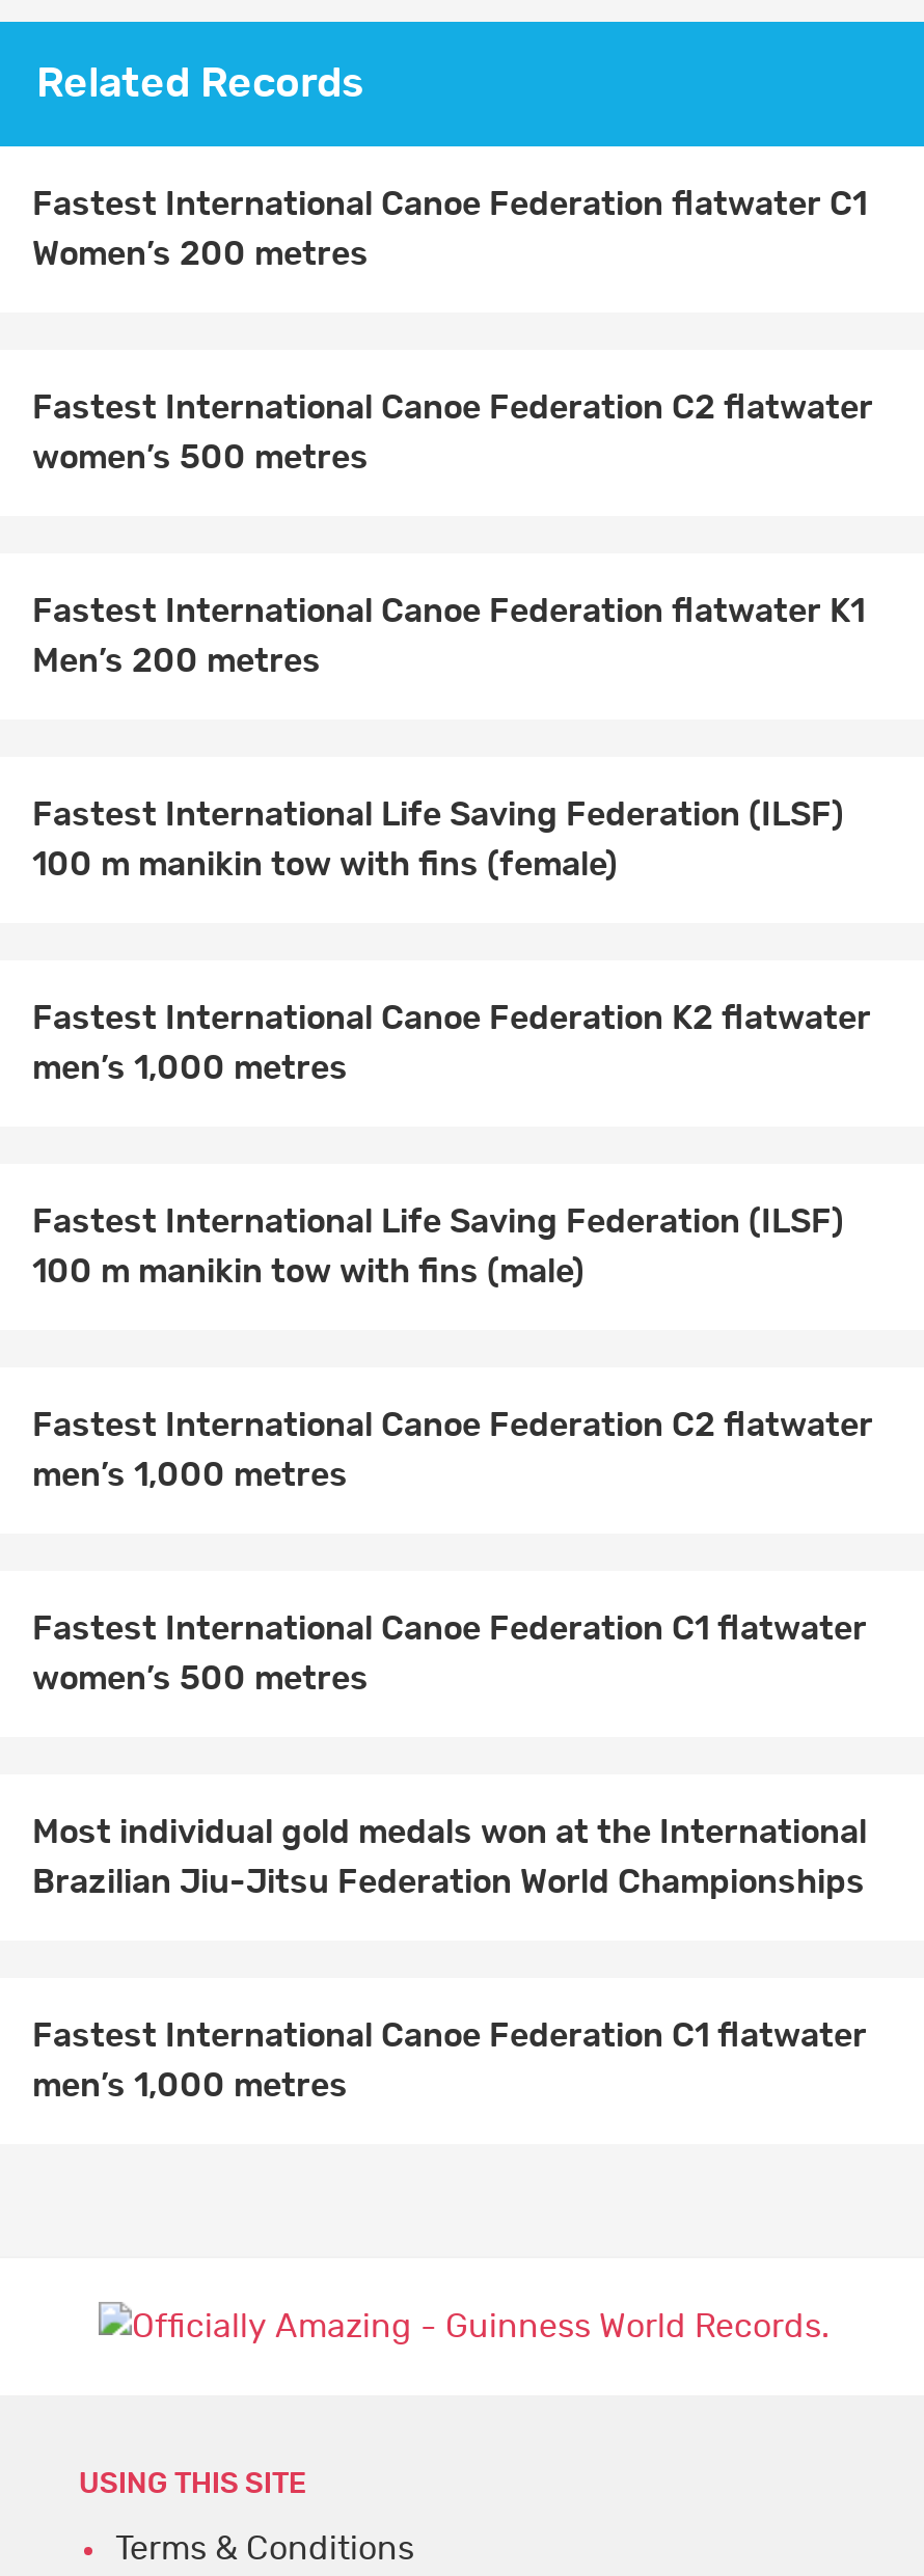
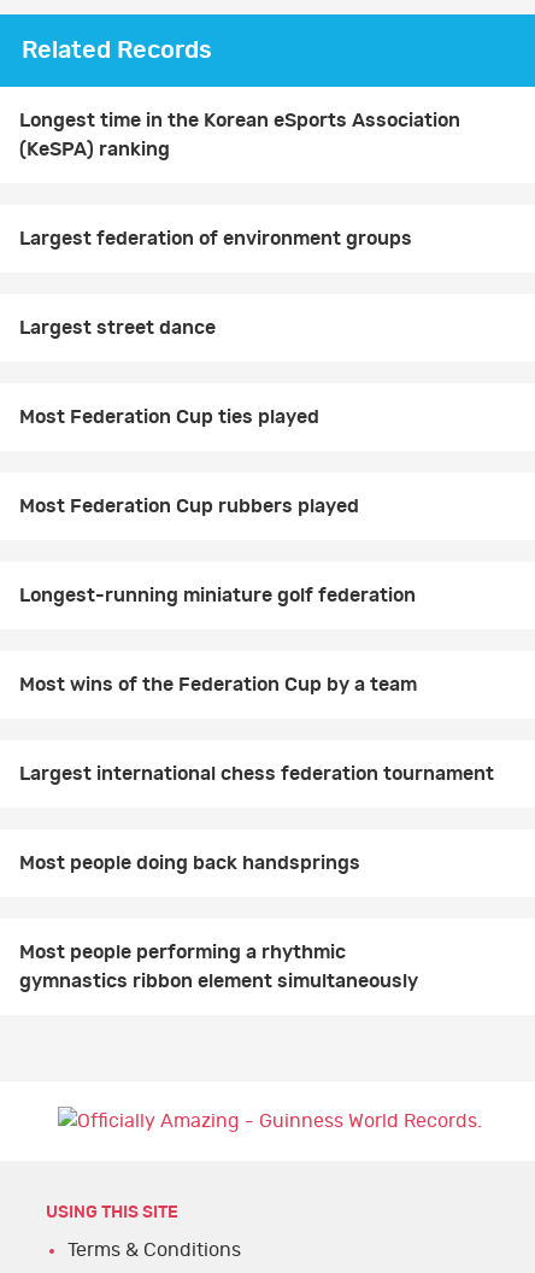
[32,187,867,270] Fastest International Canoe Federation flatwater C1 | Women’s 200 metres -> [19,110,460,159] Longest time in the Korean eSports Association | (KeSPA) ranking
[32,390,873,473] Fastest International Canoe Federation C2 flatwater | women’s 500 metres -> [19,228,412,248] Largest federation of environment groups
[32,594,865,677] Fastest International Canoe Federation flatwater K1 | Men’s 200 metres -> [19,318,216,337] Largest street dance
[32,797,844,880] Fastest International Life Saving Federation (ILSF) | 100 m manikin tow with fins (female) -> [19,407,319,426] Most Federation Cup ties played
[32,1001,871,1084] Fastest International Canoe Federation K2 flatwater | men’s 1,000 metres -> [19,496,359,515] Most Federation Cup rubbers played
[32,1204,844,1287] Fastest International Life Saving Federation (ILSF) | 100 m manikin tow with fins (male) -> [19,585,416,605] Longest-running miniature golf federation
[32,1408,873,1491] Fastest International Canoe Federation C2 flatwater | men’s 1,000 metres -> [19,674,417,694] Most wins of the Federation Cup by a team
[32,1611,867,1694] Fastest International Canoe Federation C1 flatwater | women’s 500 metres -> [19,764,494,783] Largest international chess federation tournament
[32,1815,867,1898] Most individual gold medals won at the International | Brazilian Jiu-Jitsu Federation World Championships -> [19,853,360,872] Most people doing back handsprings
[32,2018,867,2102] Fastest International Canoe Federation C1 flatwater | men’s 1,000 metres -> [19,942,418,990] Most people performing a rhythmic | gymnastics ribbon element simultaneously

